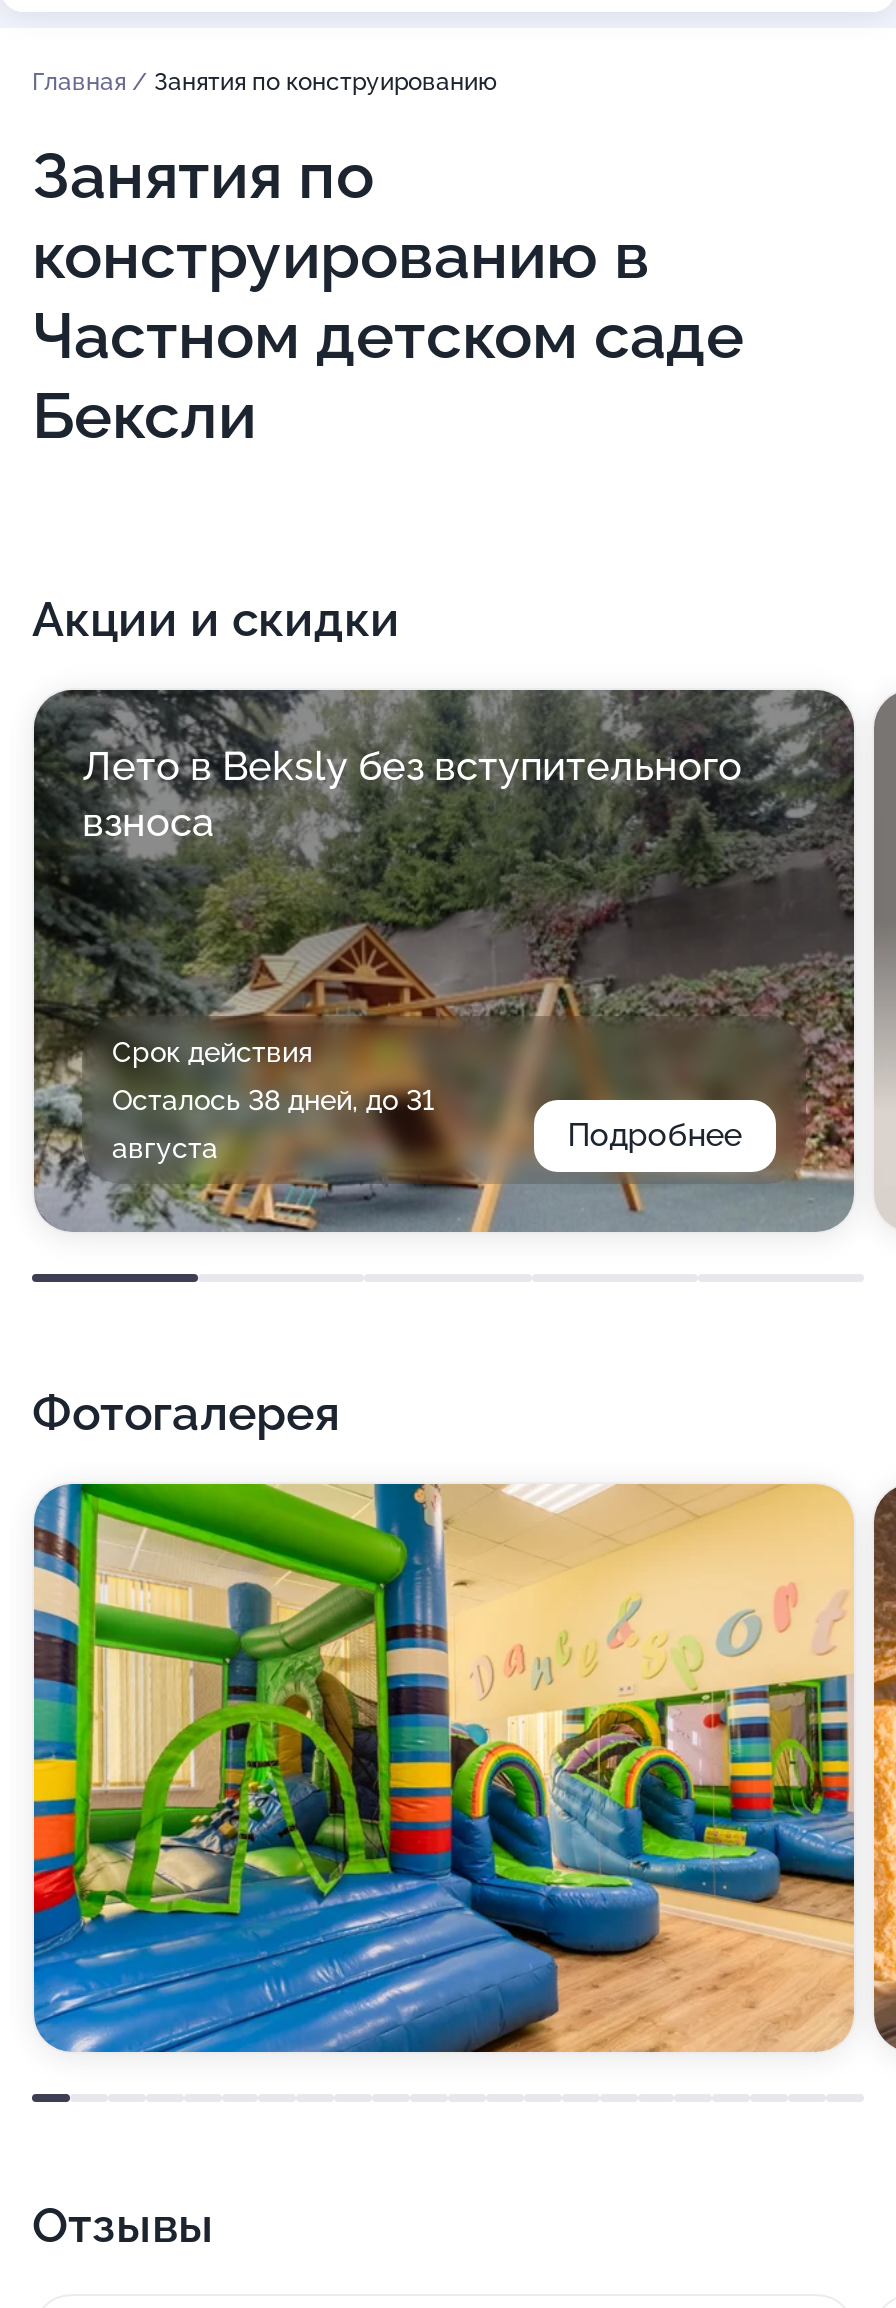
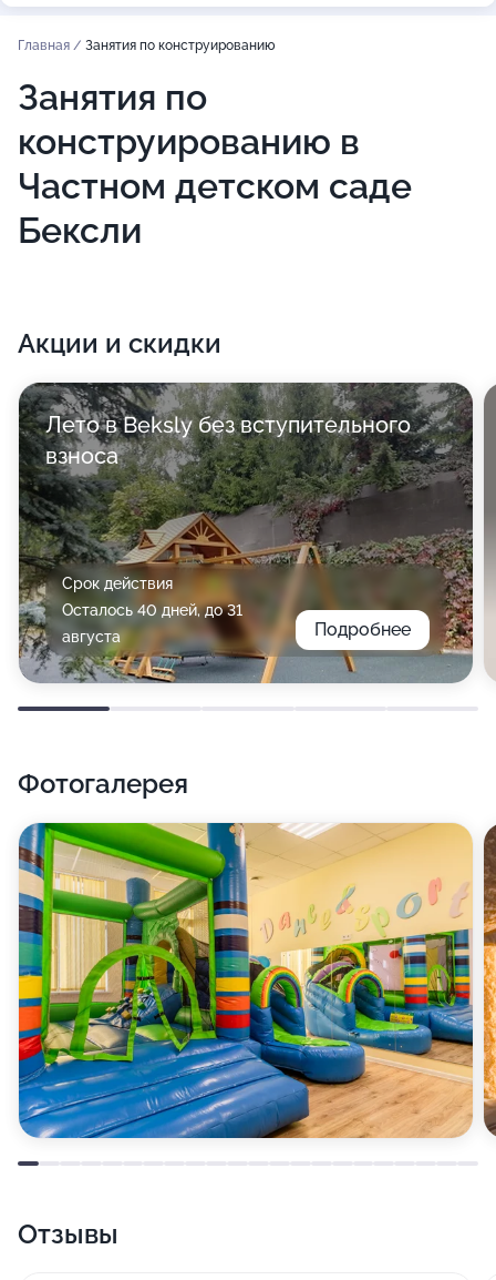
[112,1084,434,1116] Осталось 38 дней, до 31 -> [62,601,242,619] Осталось 40 дней, до 31

